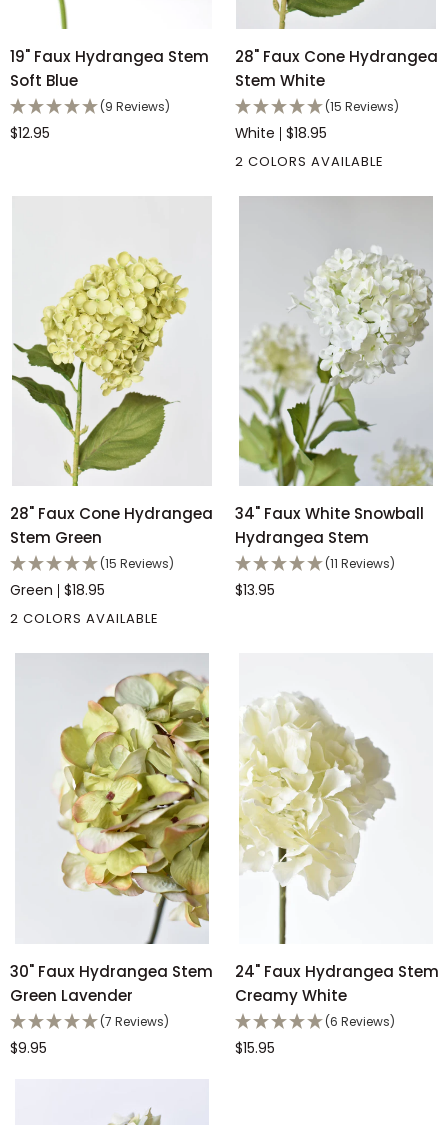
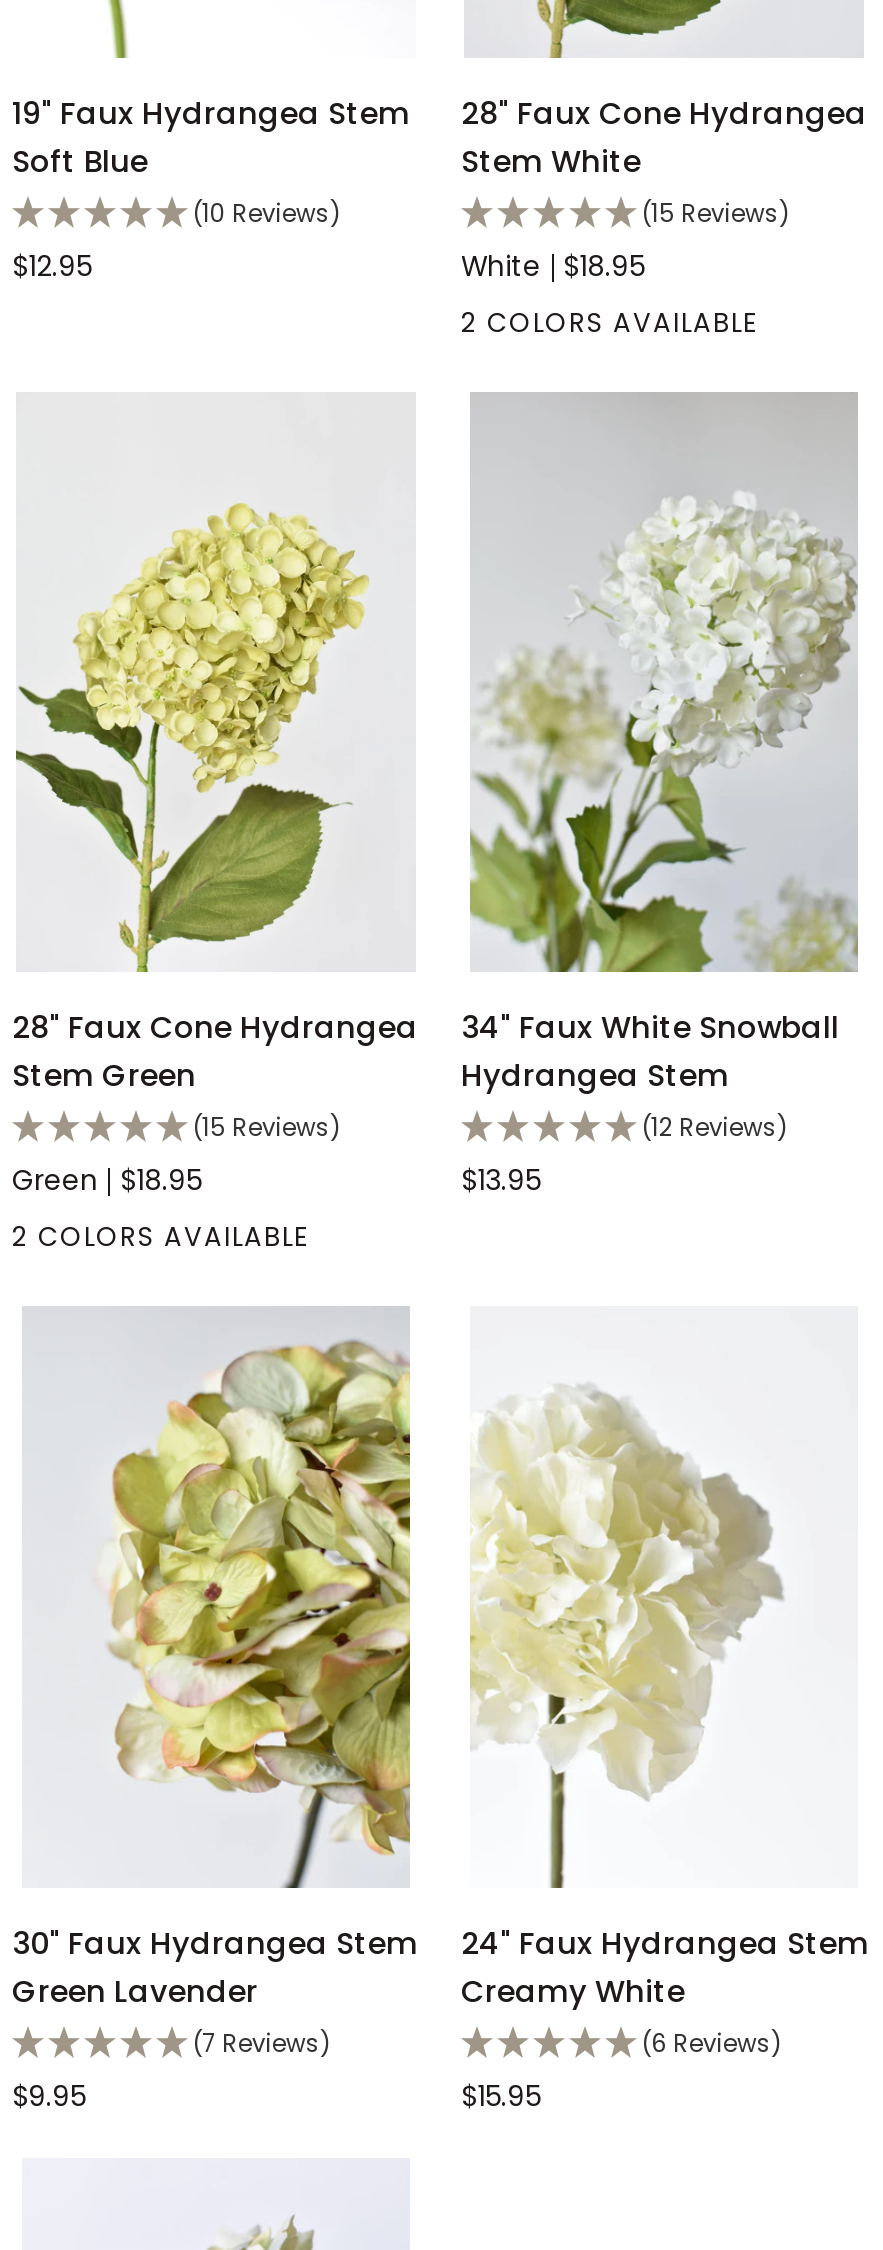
[100,98,170,115] (9 Reviews) -> [192,196,340,230] (10 Reviews)
[324,555,394,572] (11 Reviews) -> [641,1111,787,1145] (12 Reviews)

